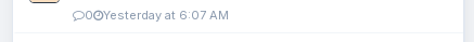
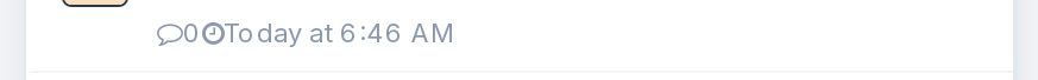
[103,8,229,23] Yesterday at 6:07 AM -> [224,16,454,49] Today at 6:46 AM

